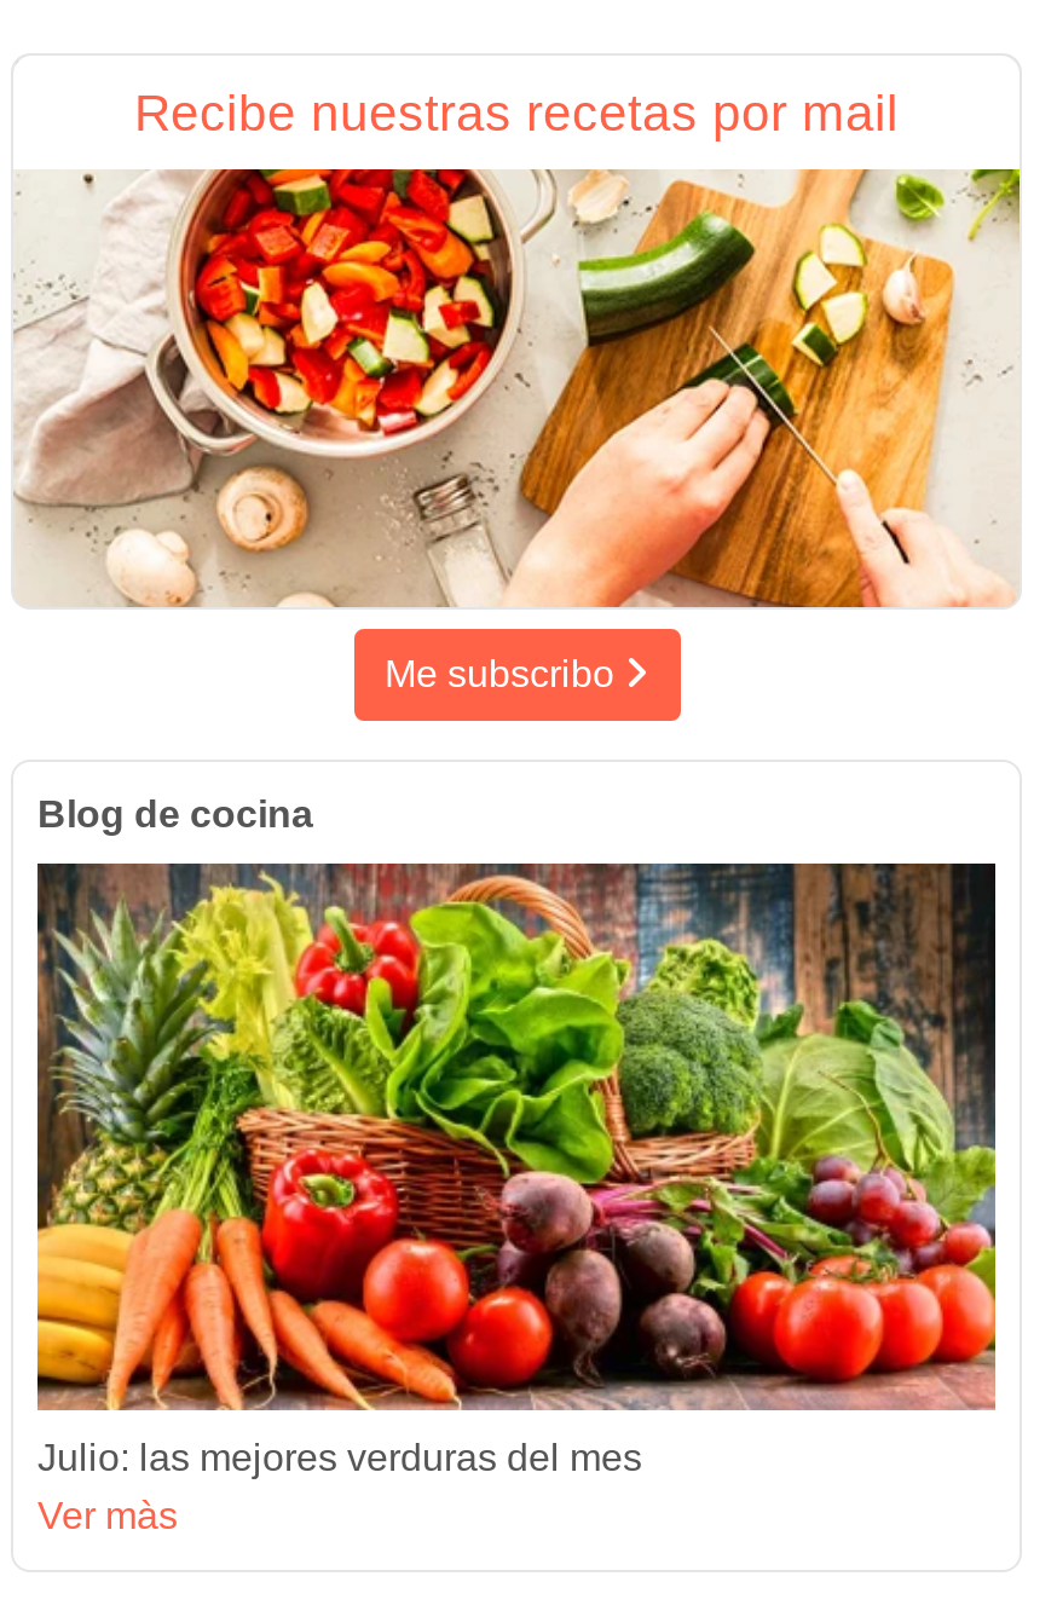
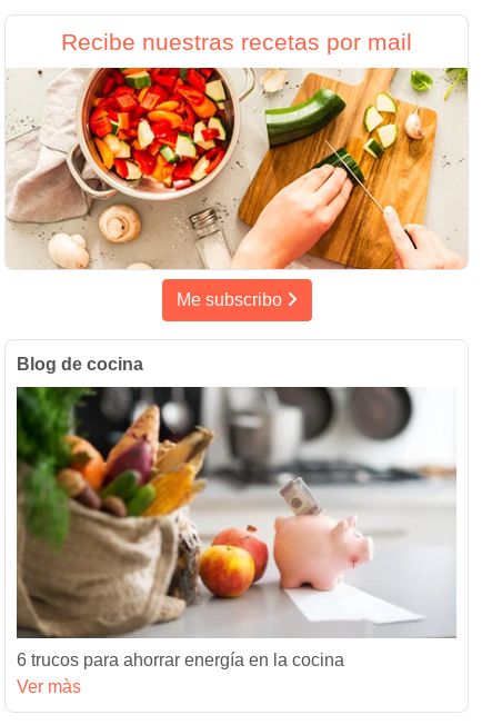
[35,861,998,1479] [image] | Julio: las mejores verduras del mes -> [16,386,456,670] [image] | 6 trucos para ahorrar energía en la cocina

